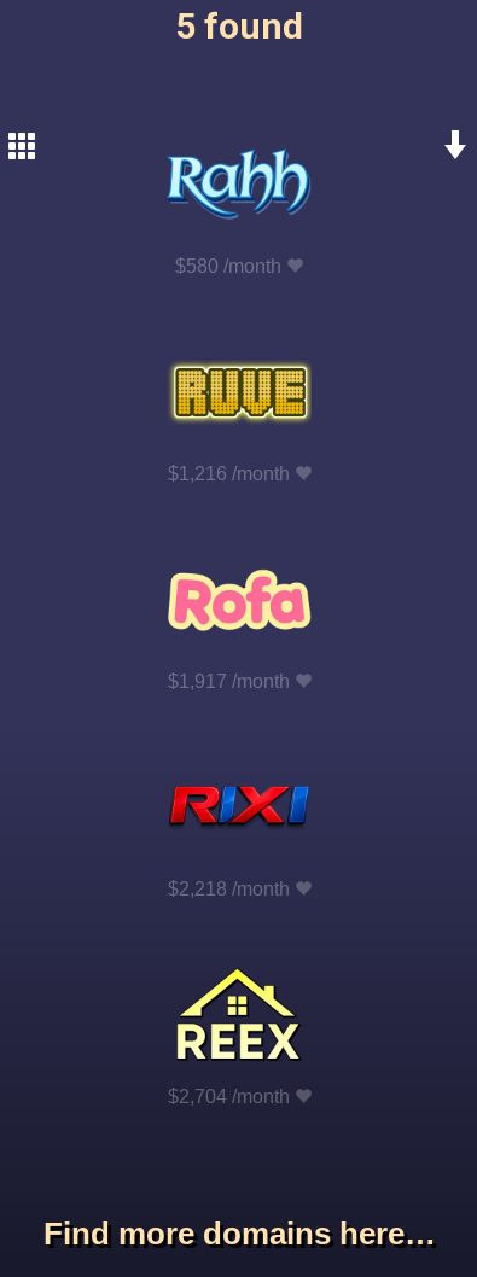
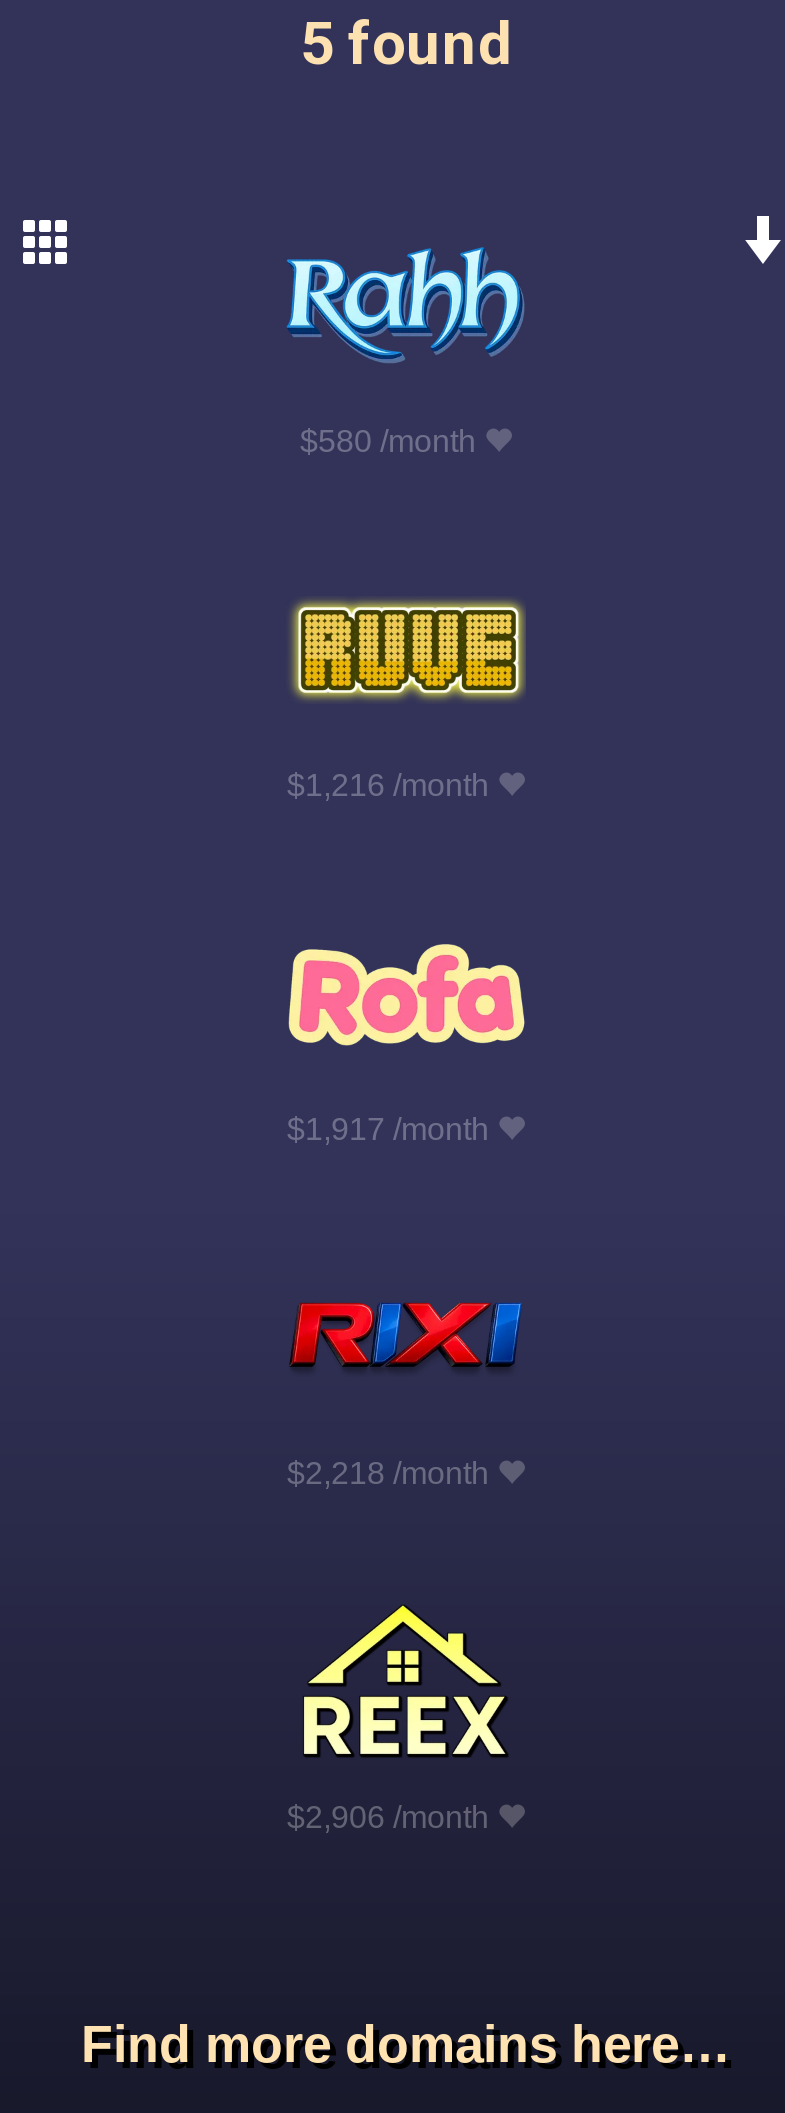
[167,1086,289,1106] $2,704 /month -> [287,1799,489,1833] $2,906 /month

